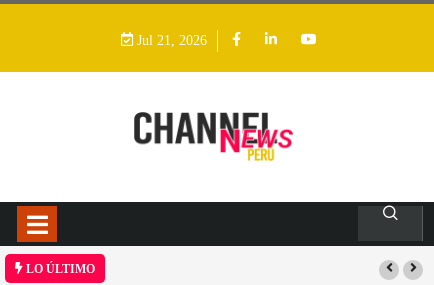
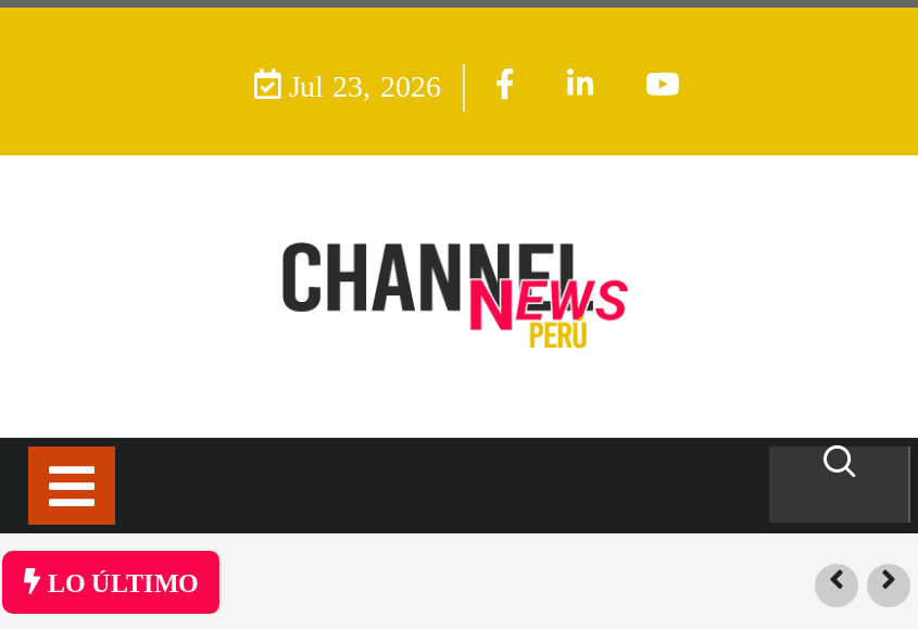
[133,33,207,48] Jul 21, 2026 -> [280,71,441,103] Jul 23, 2026

